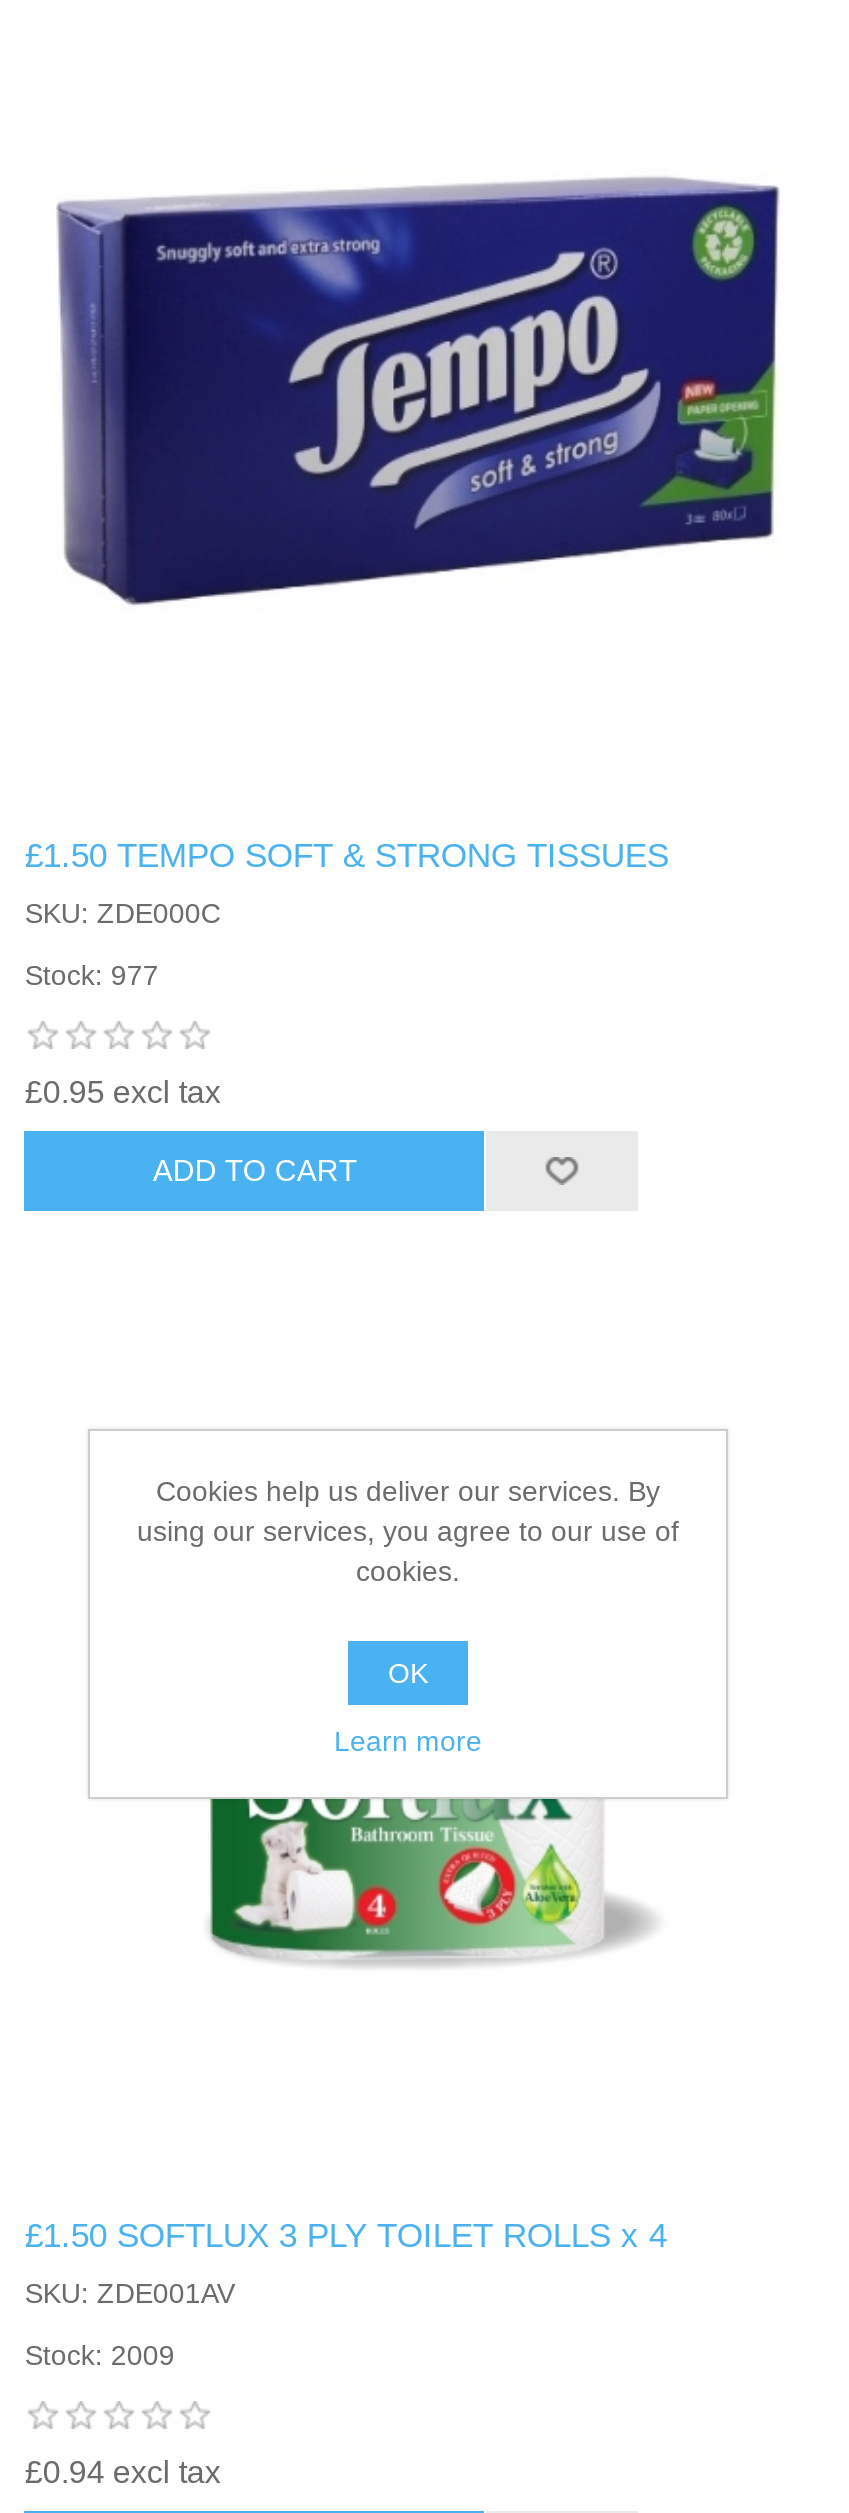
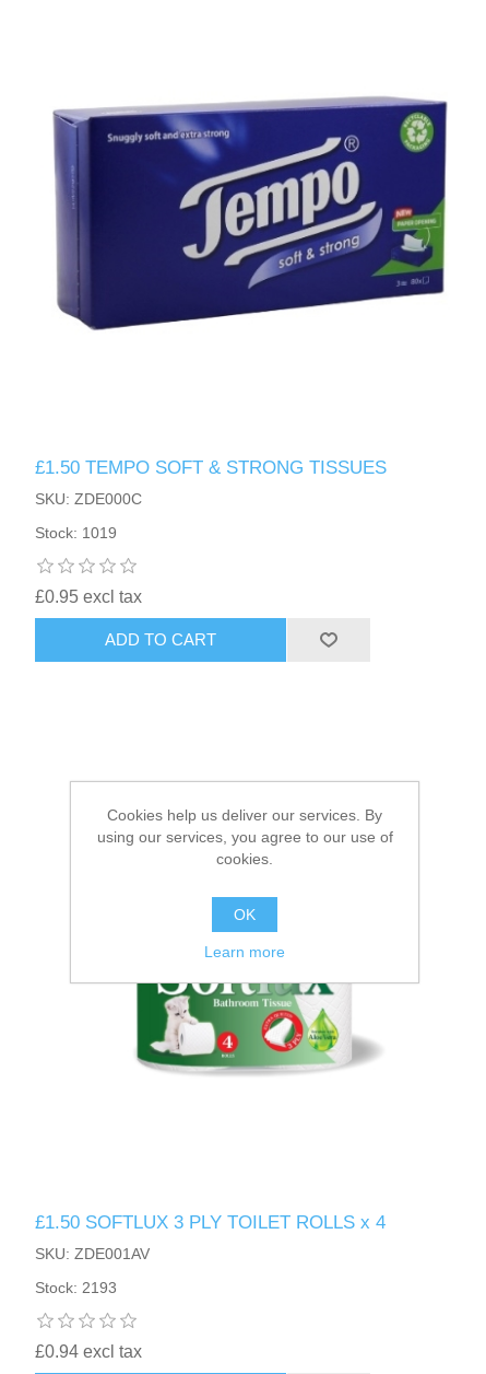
[25,958,159,990] Stock: 977 -> [35,524,117,541] Stock: 1019
[25,2339,175,2371] Stock: 2009 -> [35,1279,117,1296] Stock: 2193

